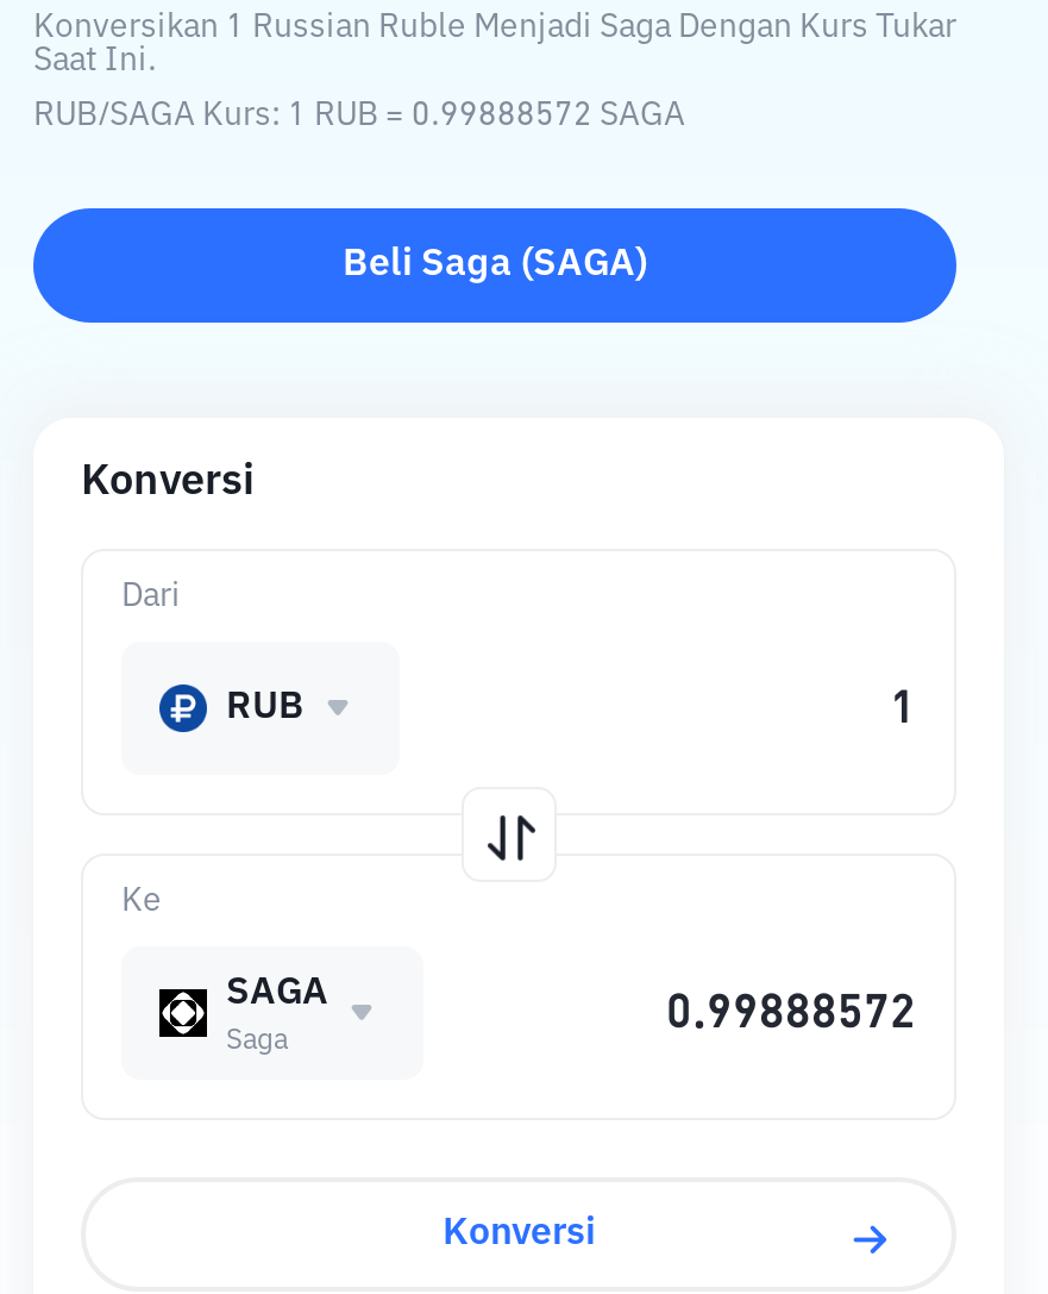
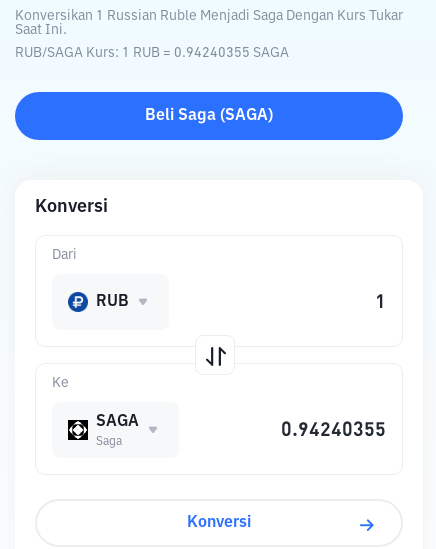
[33,99,685,132] RUB/SAGA Kurs: 1 RUB = 0.99888572 SAGA -> [15,46,289,60] RUB/SAGA Kurs: 1 RUB = 0.94240355 SAGA

